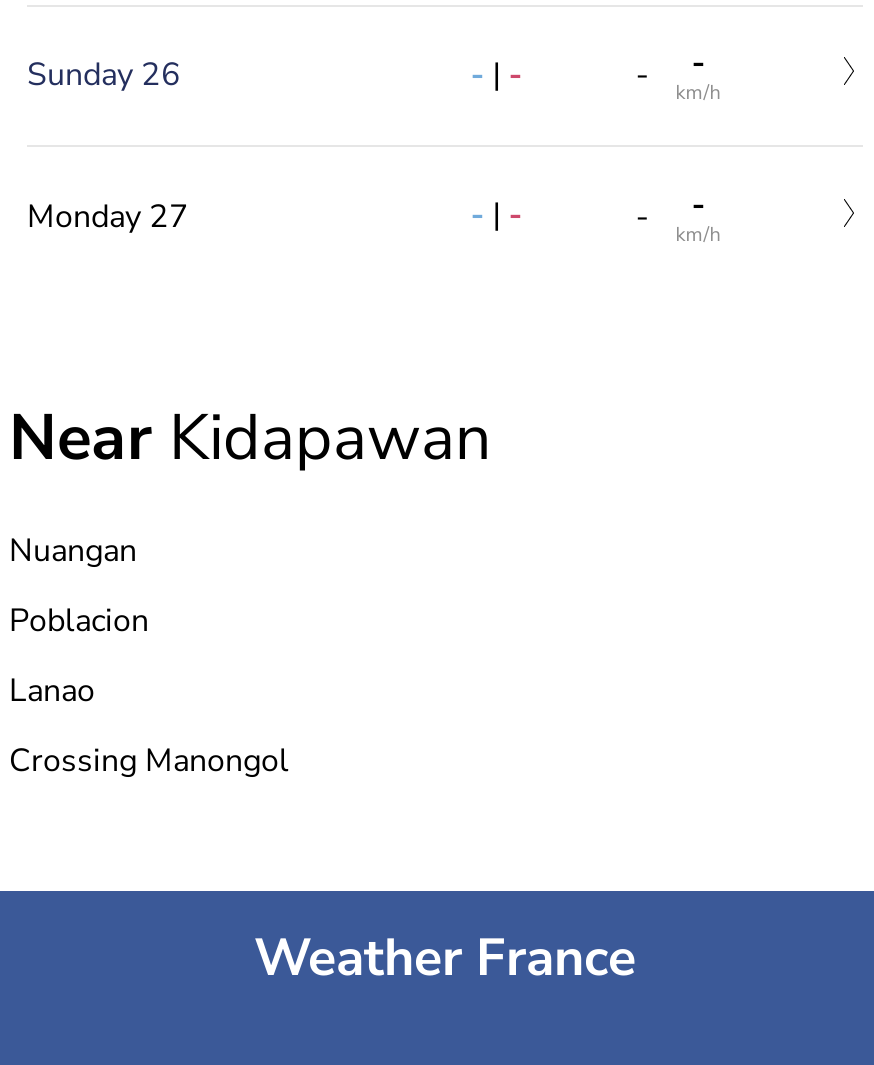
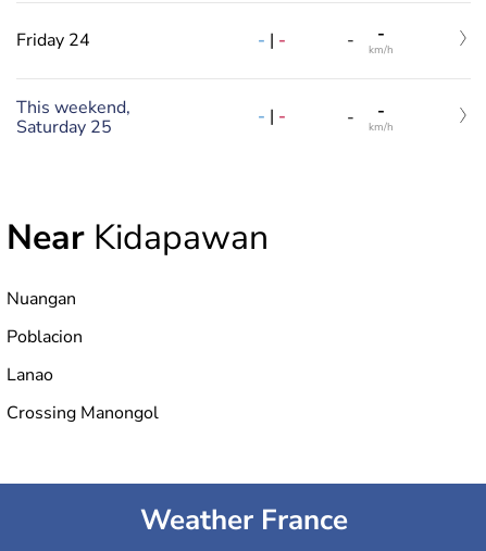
[27,54,181,98] Sunday 26 -> [16,29,90,53] Friday 24
[27,195,189,239] Monday 27 -> [16,96,130,139] This weekend, | Saturday 25

